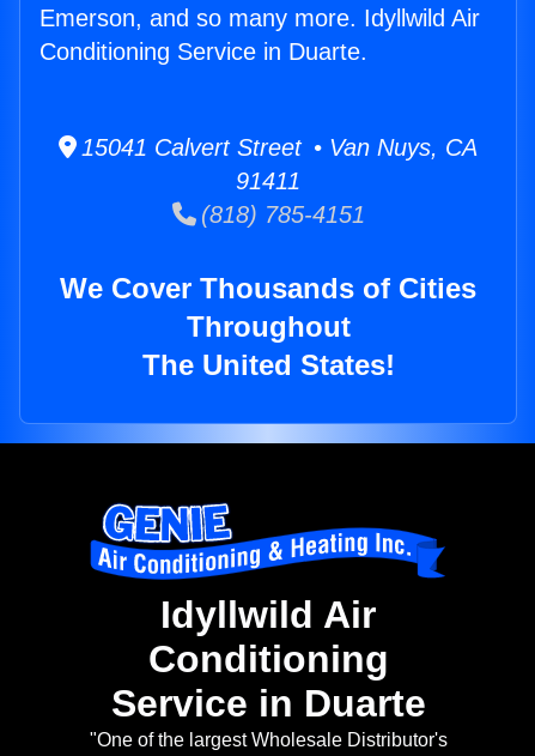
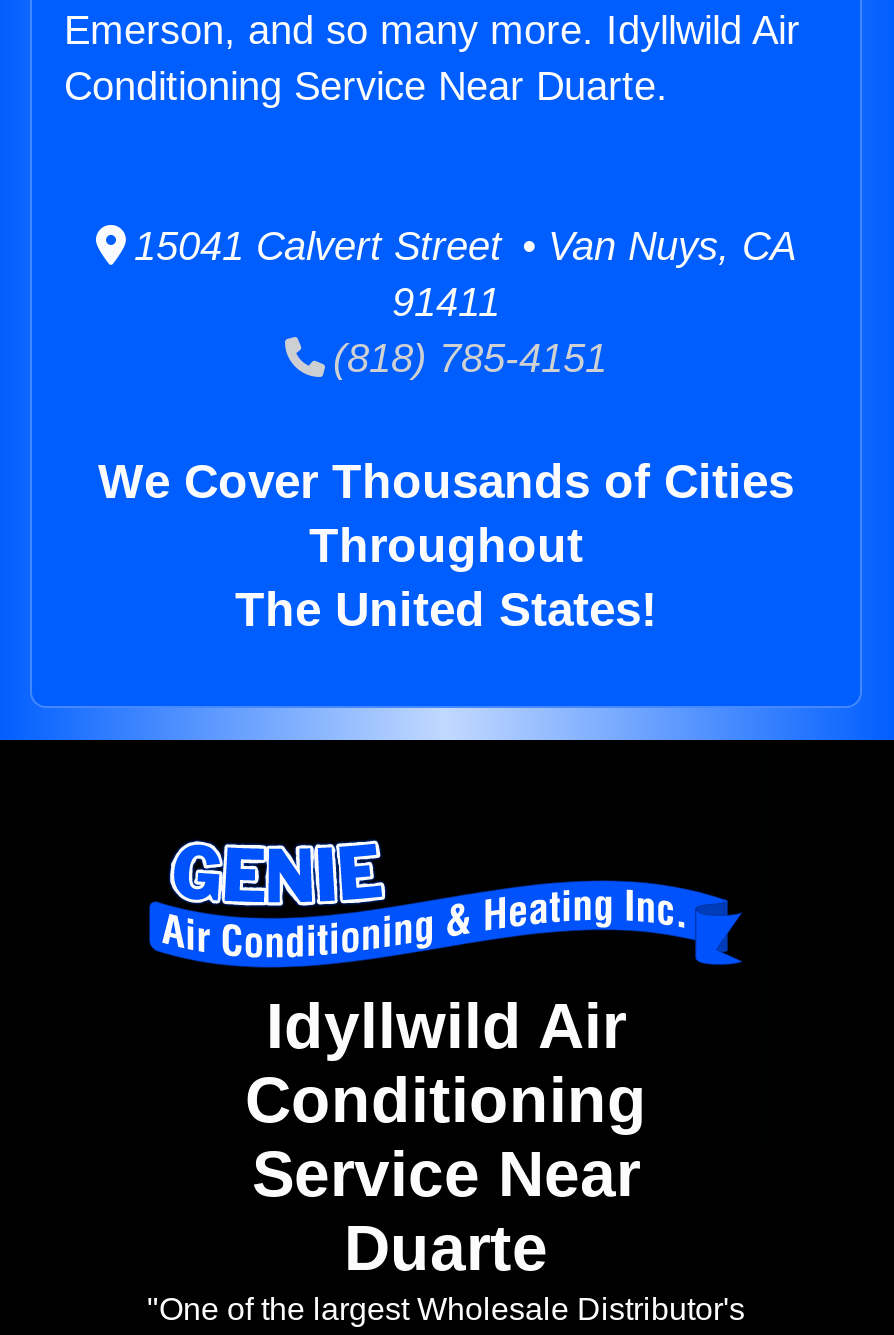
[39,38,367,65] Conditioning Service in Duarte. -> [64,64,668,108] Conditioning Service Near Duarte.
[111,682,425,725] Service in Duarte -> [252,1139,640,1285] Service Near | Duarte

